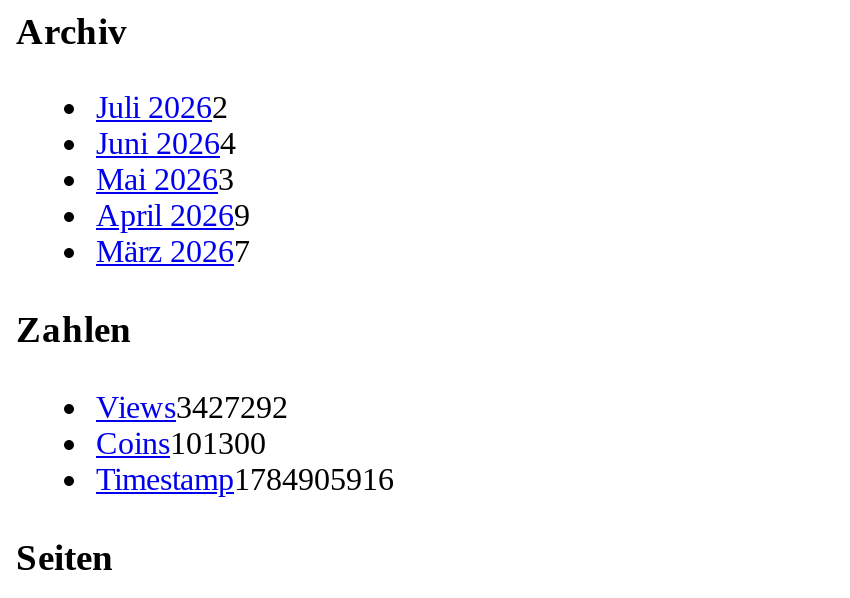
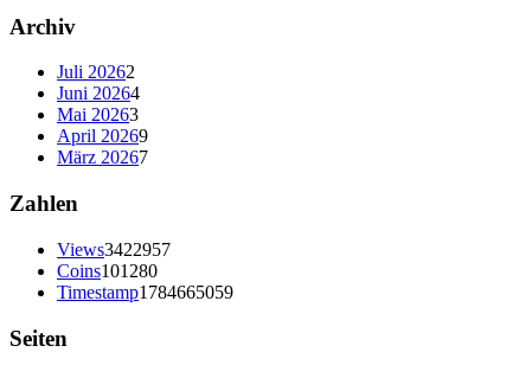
[96,390,288,424] Views3427292 -> [57,239,171,259] Views3422957
[96,426,266,460] Coins101300 -> [57,260,158,281] Coins101280
[96,462,394,496] Timestamp1784905916 -> [57,282,233,302] Timestamp1784665059

